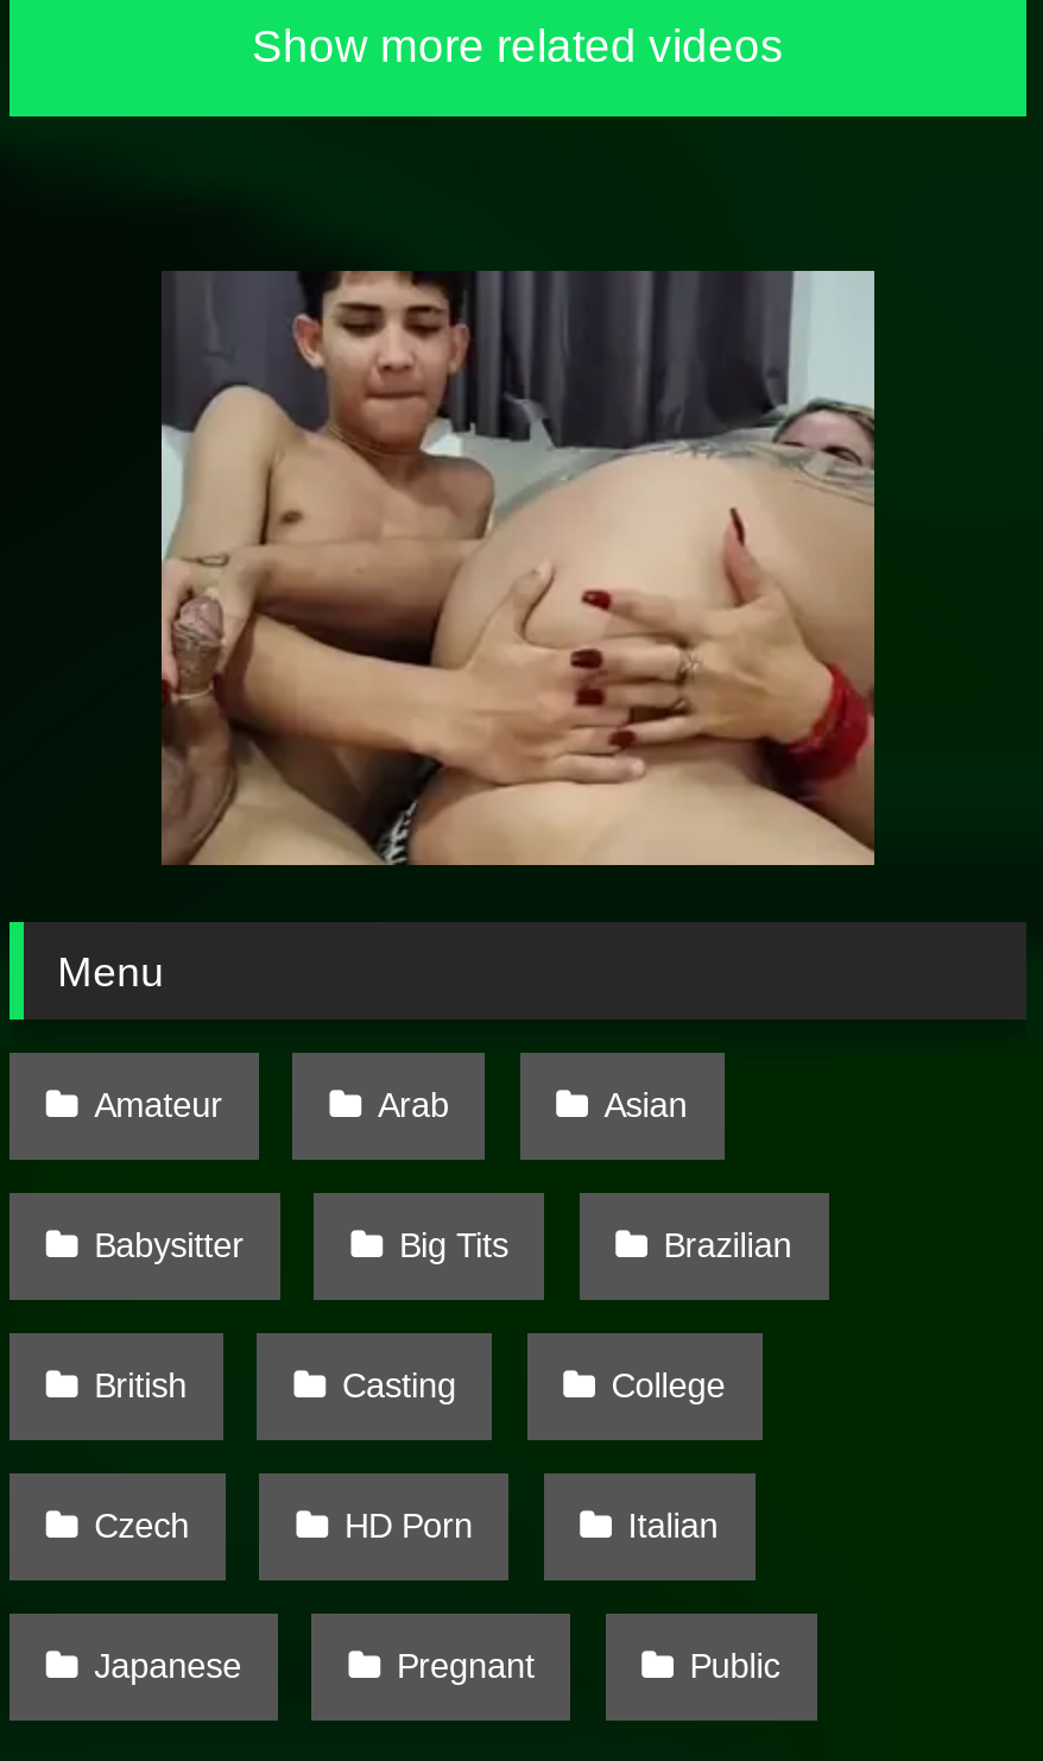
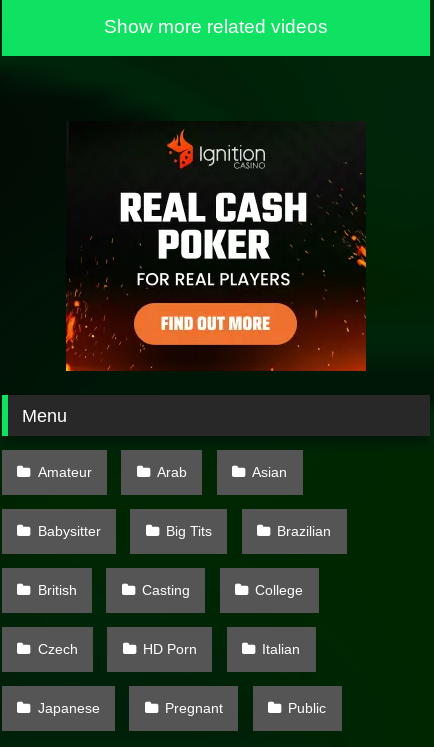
[159,269,877,867] [image] -> [65,121,367,372] [image]

